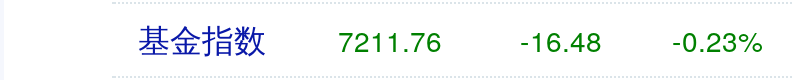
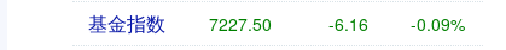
[338,21,442,61] 7211.76 -> [209,12,272,36] 7227.50
[520,21,602,61] -16.48 -> [328,12,368,36] -6.16
[672,21,762,61] -0.23% -> [411,12,465,36] -0.09%

